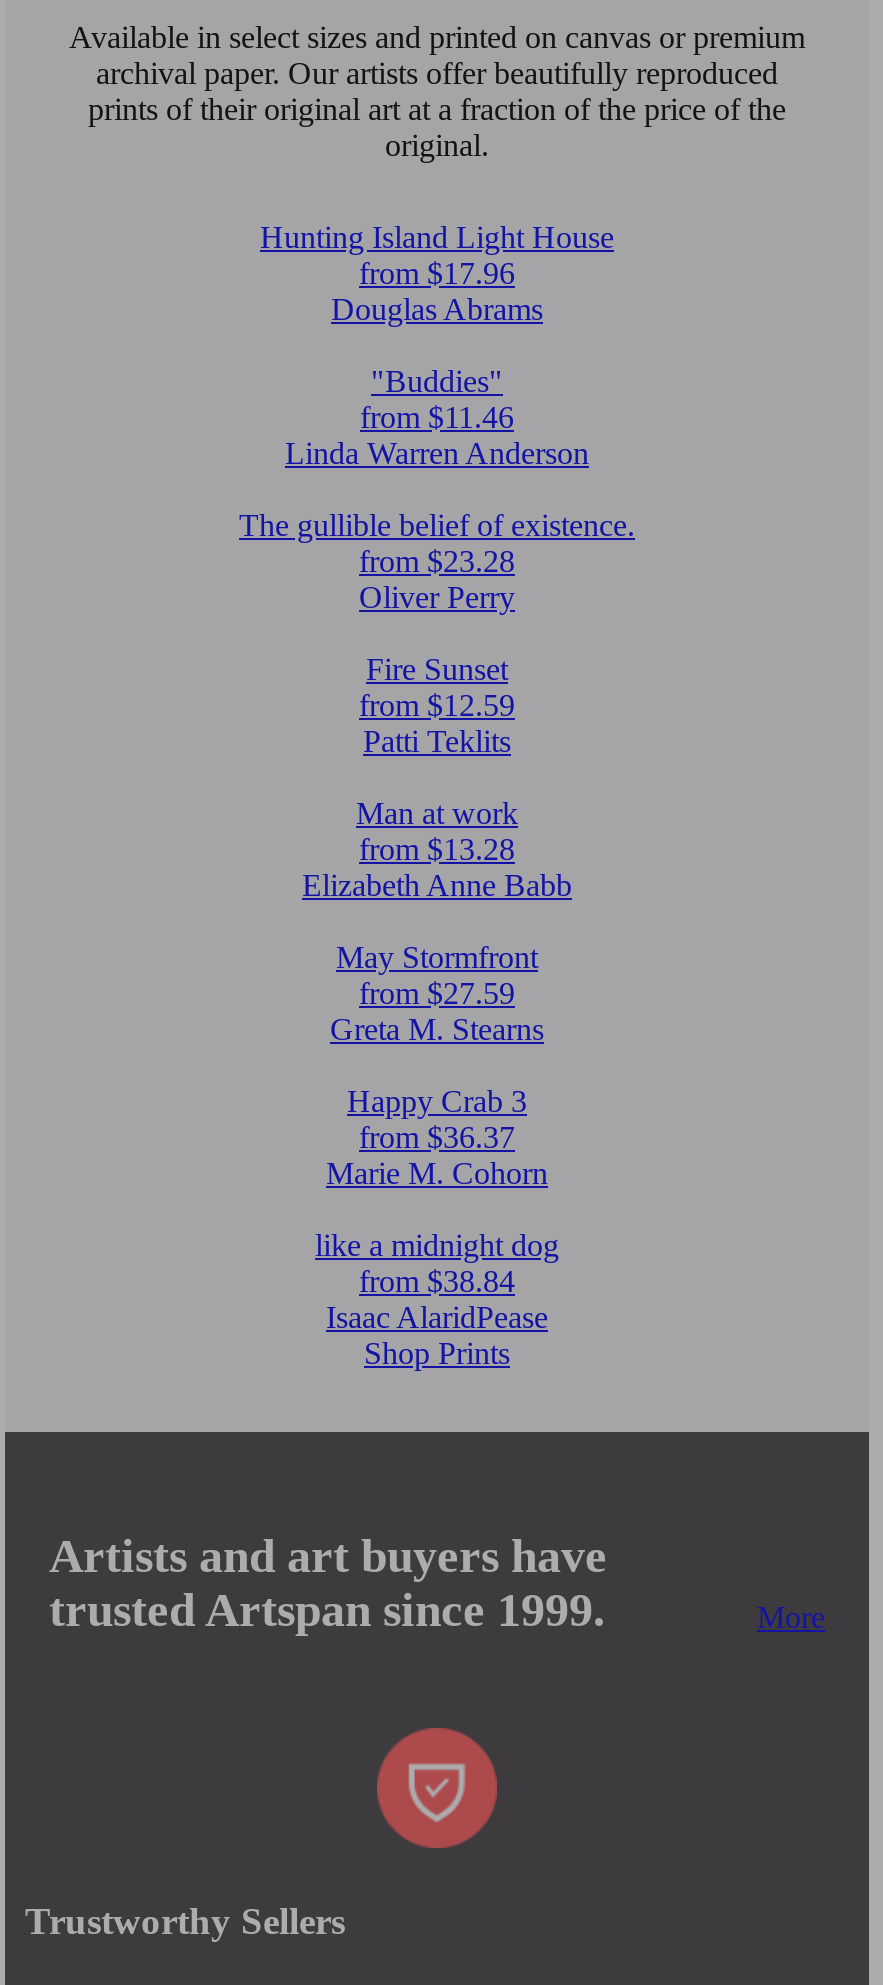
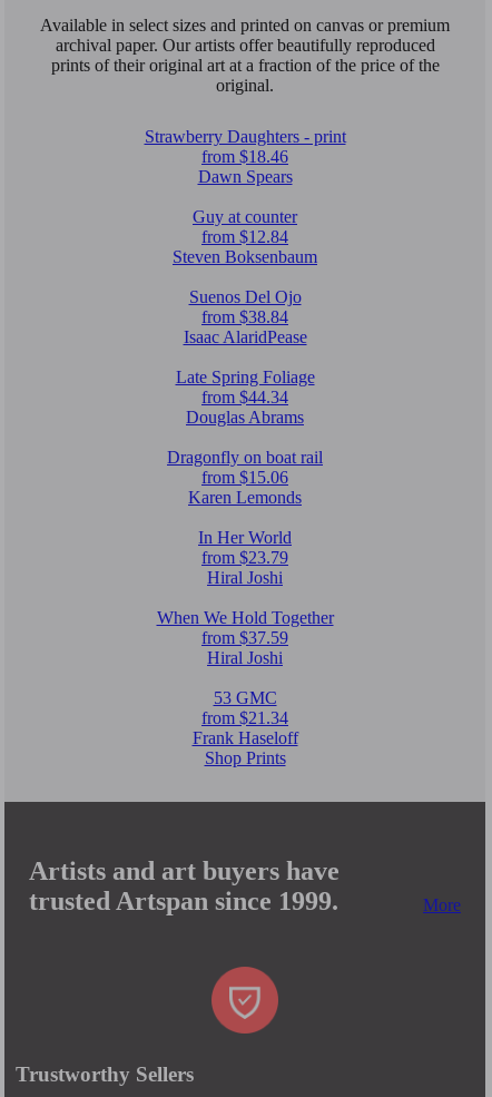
[239,219,635,1261] Hunting Island Light House | from $17.96 | "Buddies" | from $11.46 | Linda Warren Anderson | The gullible belief of existence. | from $23.28 | Oliver Perry | Fire Sunset | from $12.59 | Patti Teklits | Man at work | from $13.28 | Elizabeth Anne Babb | May Stormfront | from $27.59 | Greta M. Stearns | Happy Crab 3 | from $36.37 | Marie M. Cohorn | like a midnight dog -> [144,126,346,306] Strawberry Daughters - print | from $18.46 | Dawn Spears | Guy at counter | from $12.84 | Steven Boksenbaum | Suenos Del Ojo
moved [331,291,543,325] -> [186,407,304,426]: Douglas Abrams
moved [326,1263,548,1333] -> [183,307,307,346]: from $38.84 | Isaac AlaridPease
none -> [156,367,333,747] Late Spring Foliage | from $44.34 | Dragonfly on boat rail | from $15.06 | Karen Lemonds | In Her World | from $23.79 | Hiral Joshi | When We Hold Together | from $37.59 | Hiral Joshi | 53 GMC | from $21.34 | Frank Haseloff

